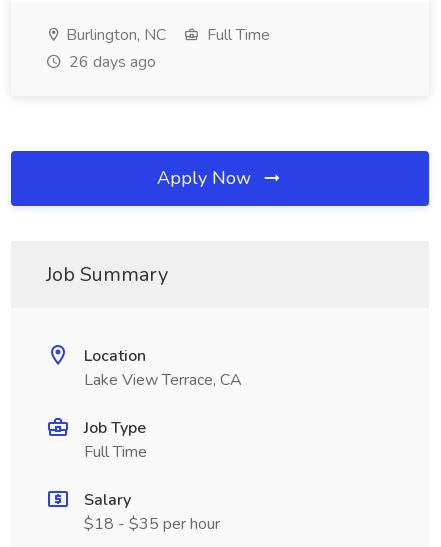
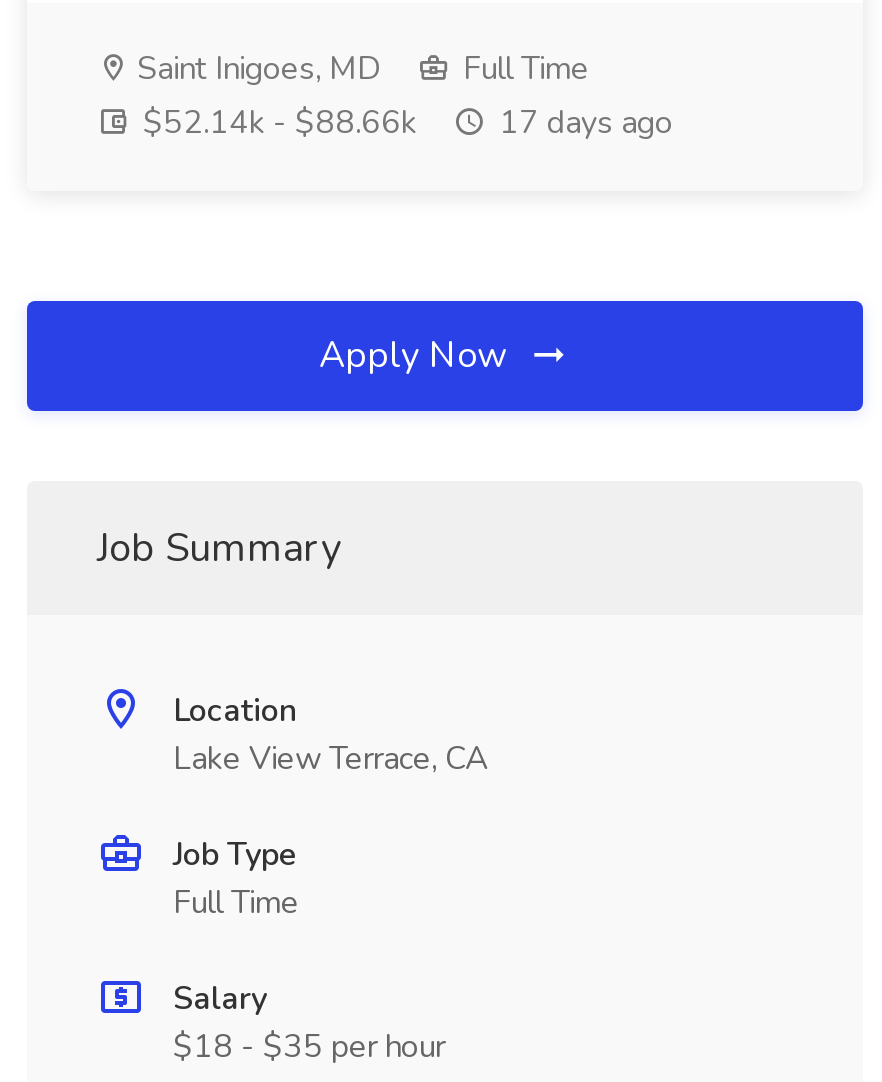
[62,24,166,46] Burlington, NC -> [129,47,381,91] Saint Inigoes, MD
[65,51,156,73] 26 days ago -> [135,101,673,145] $52.14k - $88.66k | 17 days ago

